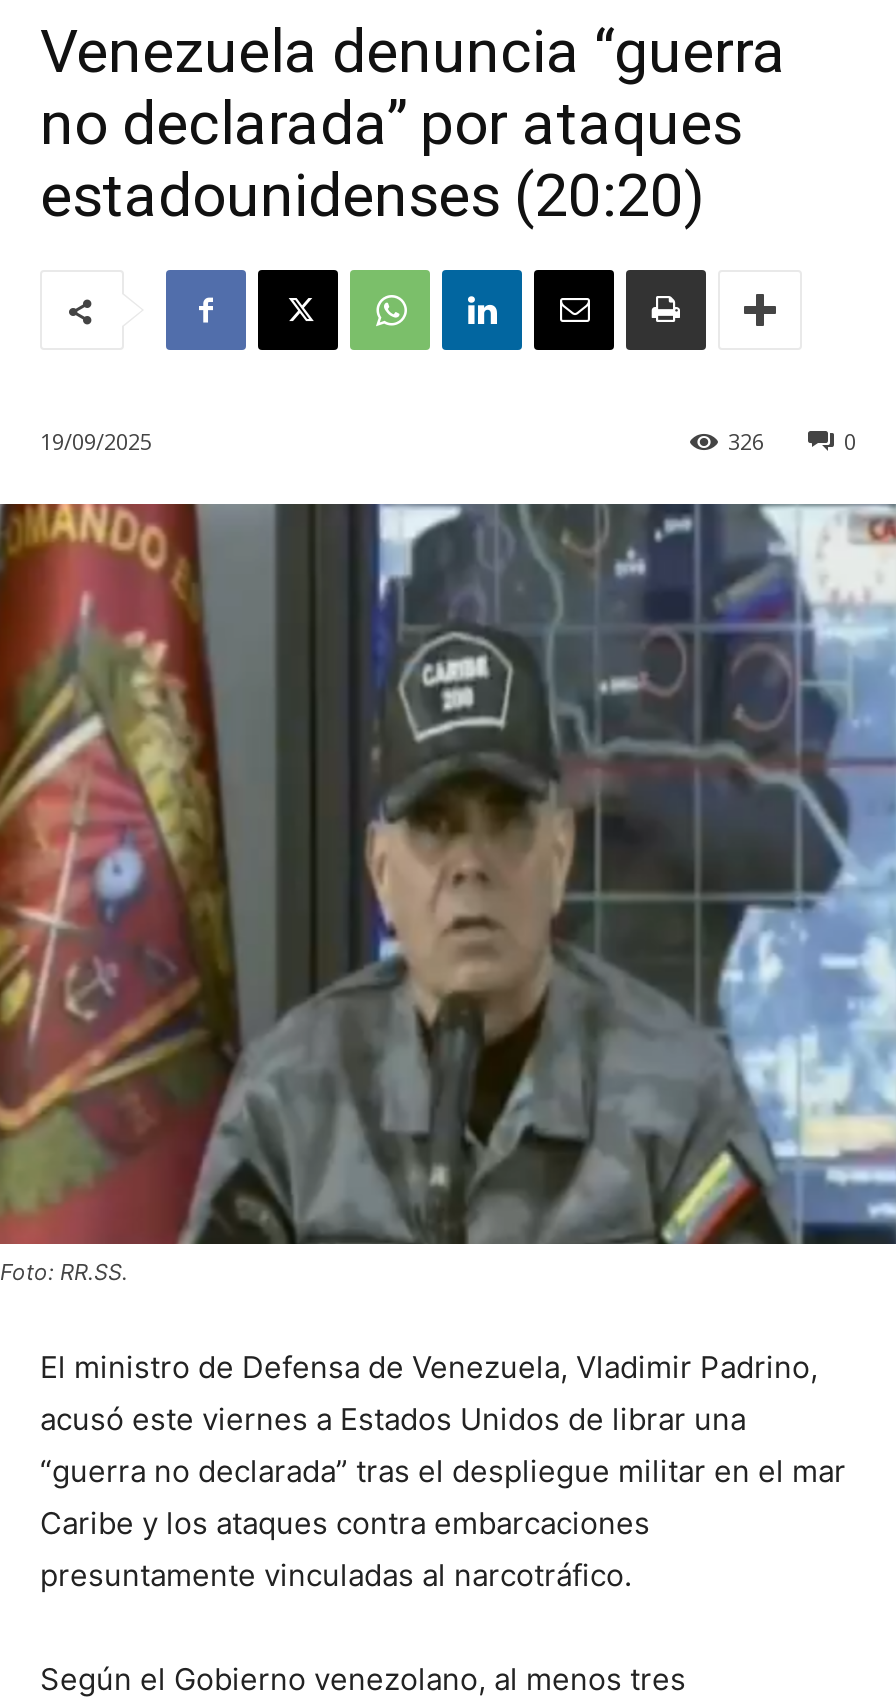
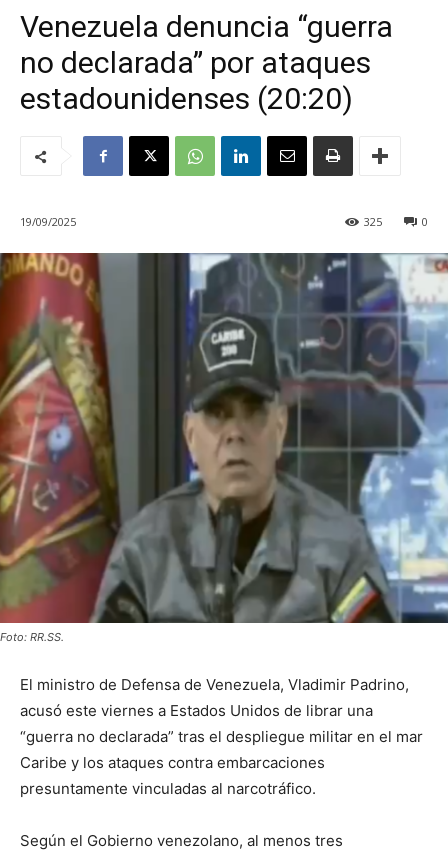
[728,426,764,456] 326 -> [364,214,382,229] 325

